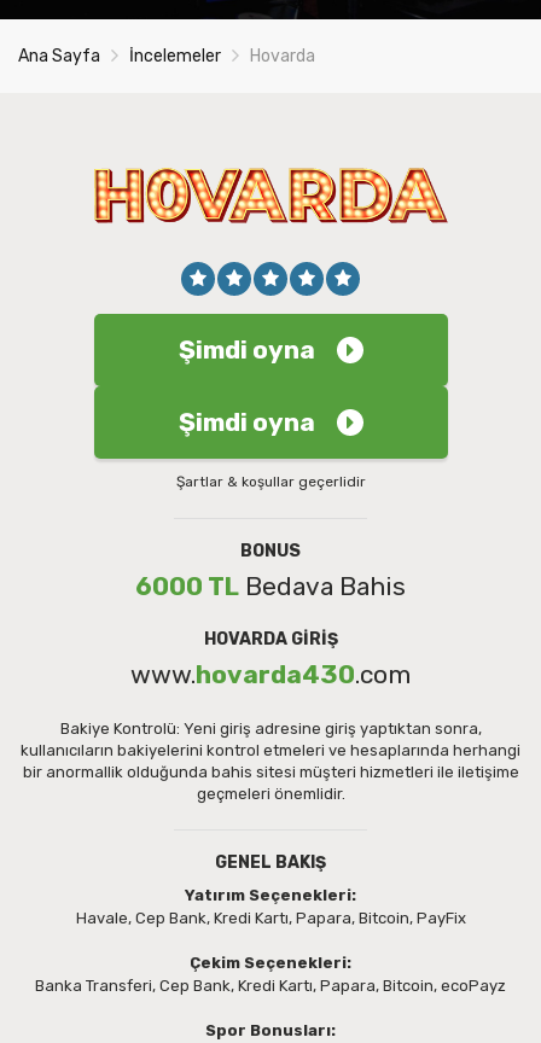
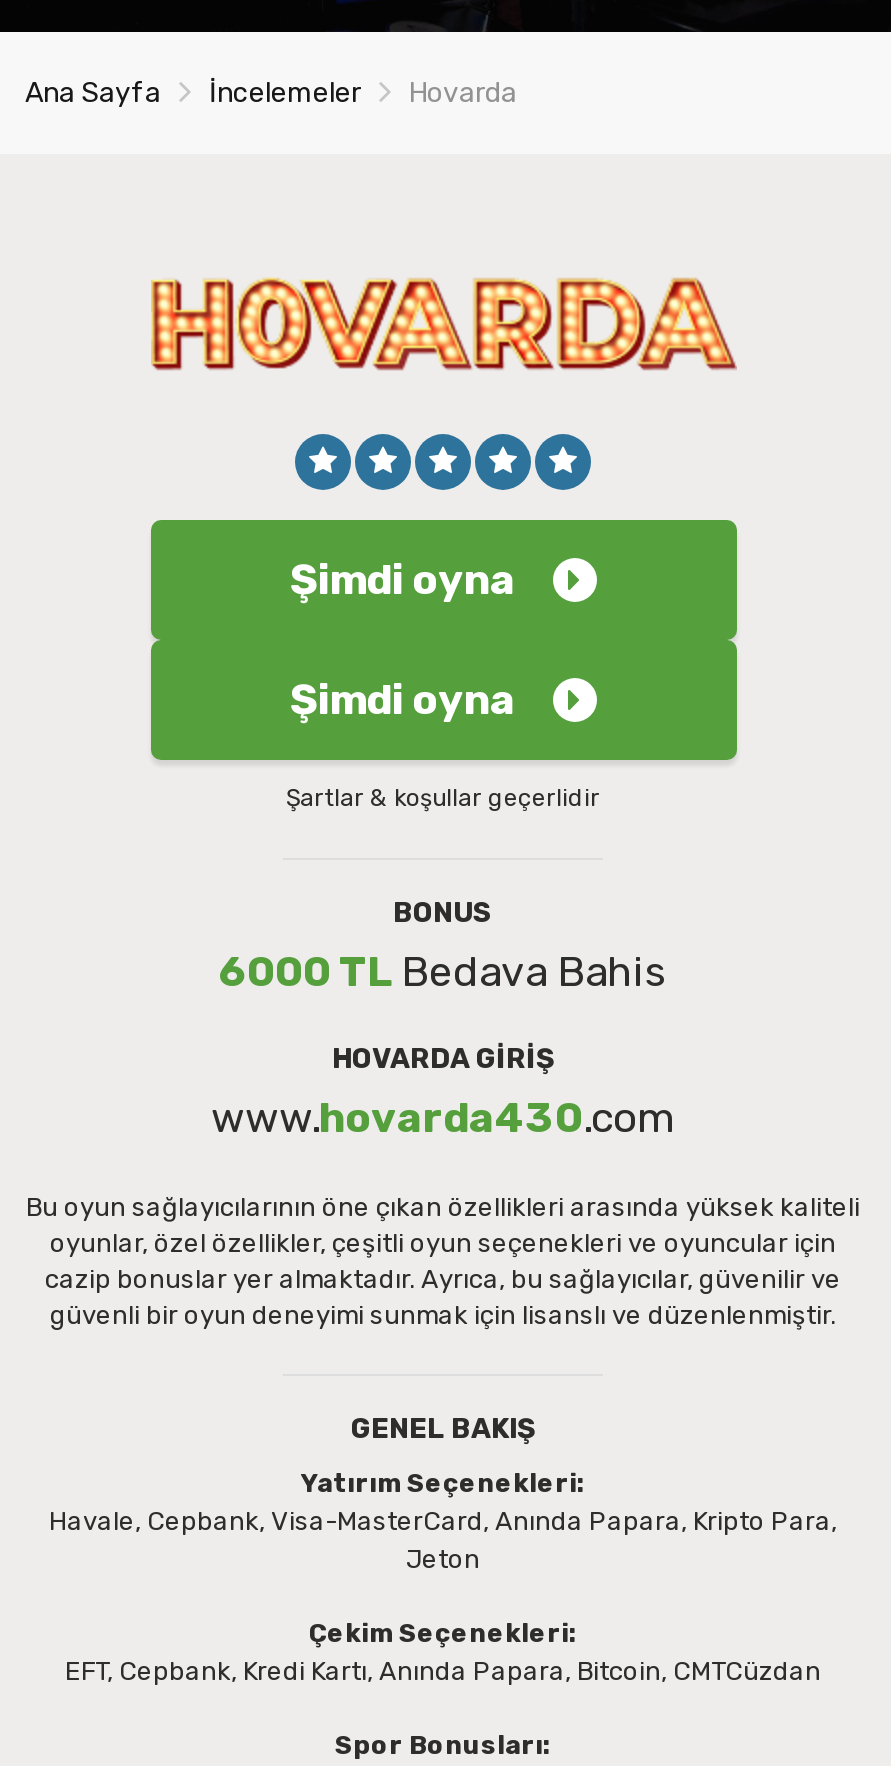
[21,719,520,803] Bakiye Kontrolü: Yeni giriş adresine giriş yaptıktan sonra, | kullanıcıların bakiyelerini kontrol etmeleri ve hesaplarında herhangi | bir anormallik olduğunda bahis sitesi müşteri hizmetleri ile iletişime | geçmeleri önemlidir. -> [26,1192,860,1330] Bu oyun sağlayıcılarının öne çıkan özellikleri arasında yüksek kaliteli | oyunlar, özel özellikler, çeşitli oyun seçenekleri ve oyuncular için | cazip bonuslar yer almaktadır. Ayrıca, bu sağlayıcılar, güvenilir ve | güvenli bir oyun deneyimi sunmak için lisanslı ve düzenlenmiştir.
[75,909,466,927] Havale, Cep Bank, Kredi Kartı, Papara, Bitcoin, PayFix -> [49,1506,837,1574] Havale, Cepbank, Visa-MasterCard, Anında Papara, Kripto Para, | Jeton
[35,977,506,995] Banka Transferi, Cep Bank, Kredi Kartı, Papara, Bitcoin, ecoPayz -> [65,1656,821,1686] EFT, Cepbank, Kredi Kartı, Anında Papara, Bitcoin, CMTCüzdan

